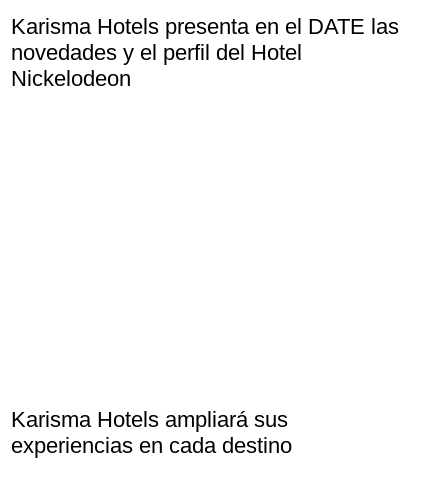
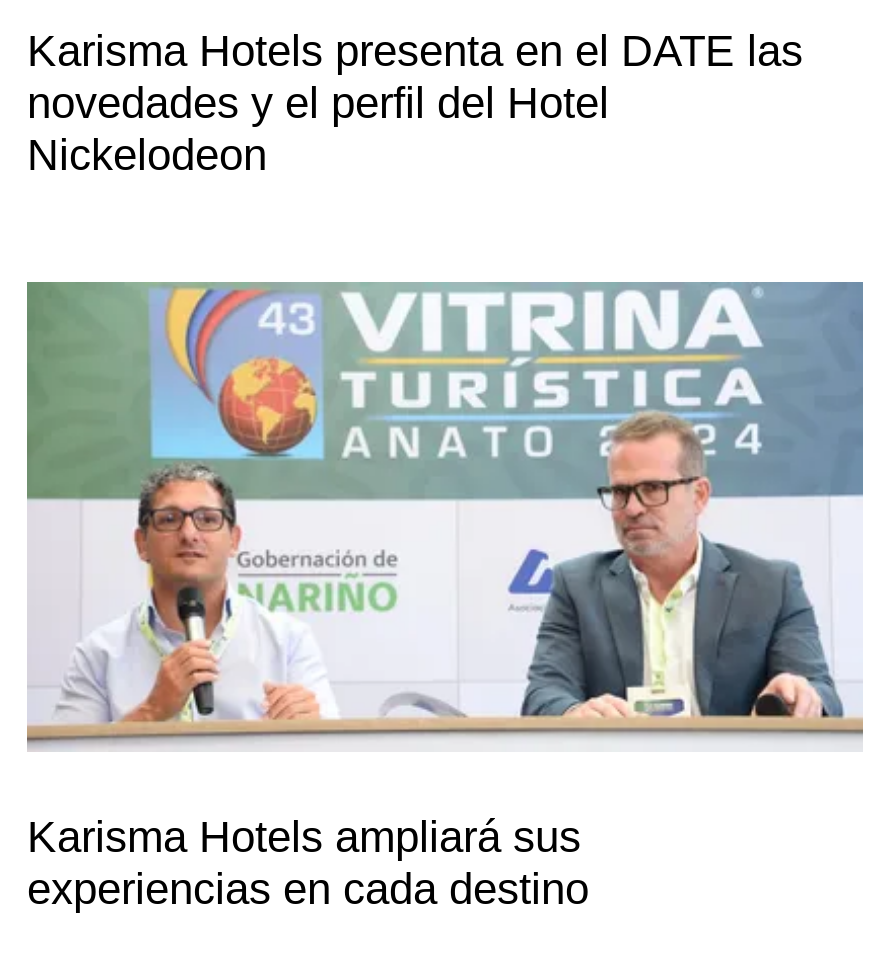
none -> [25,280,865,752] [image]

